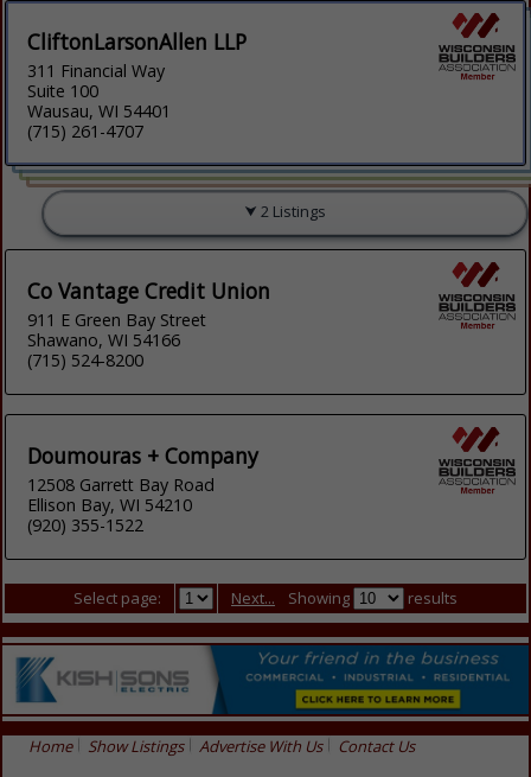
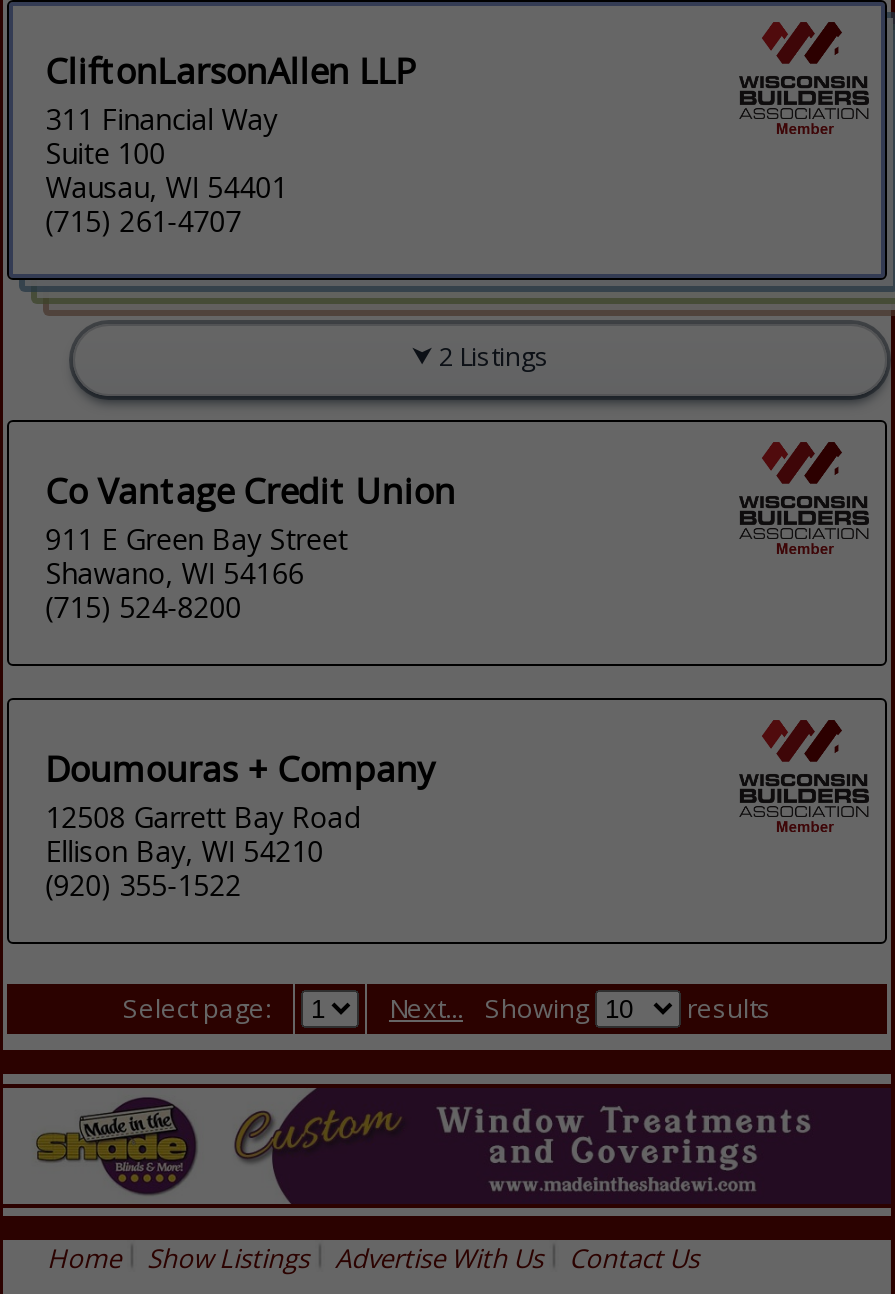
[14,644,527,715] [image] -> [27,1086,889,1206] [image]

